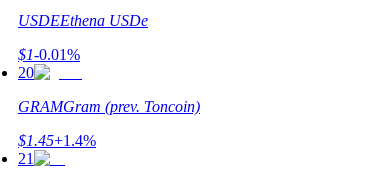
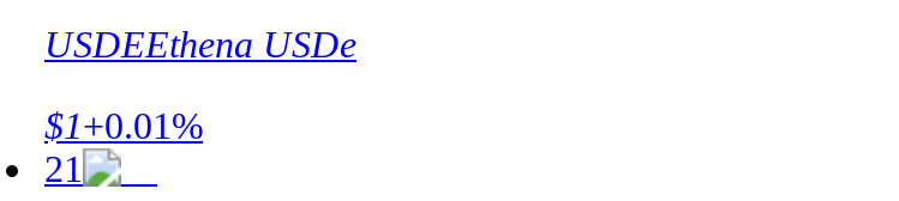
[18,45,200,148] $1-0.01% | 20 | GRAMGram (prev. Toncoin) | $1.45+ 1.4% -> [44,104,203,145] $1+0.01%

